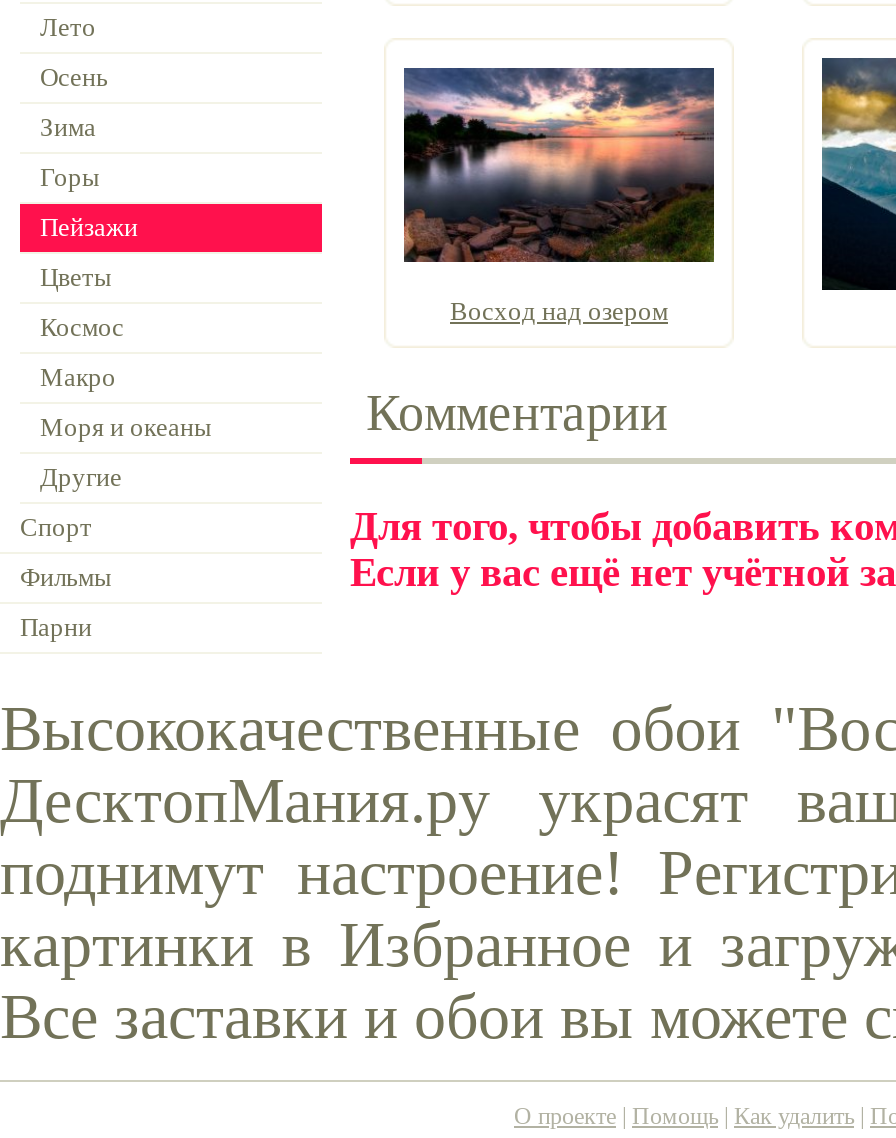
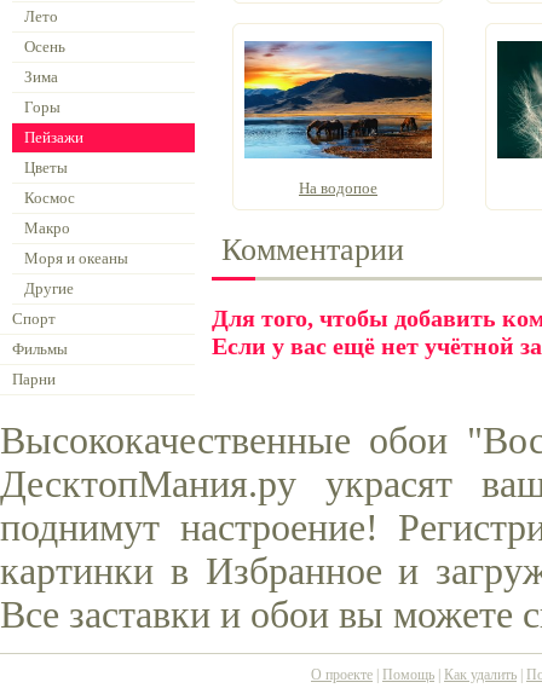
[402,66,716,326] [image] | Восход над озером -> [243,40,433,197] [image] | На водопое
[820,56,890,292] [image] -> [496,35,538,175] [image]

